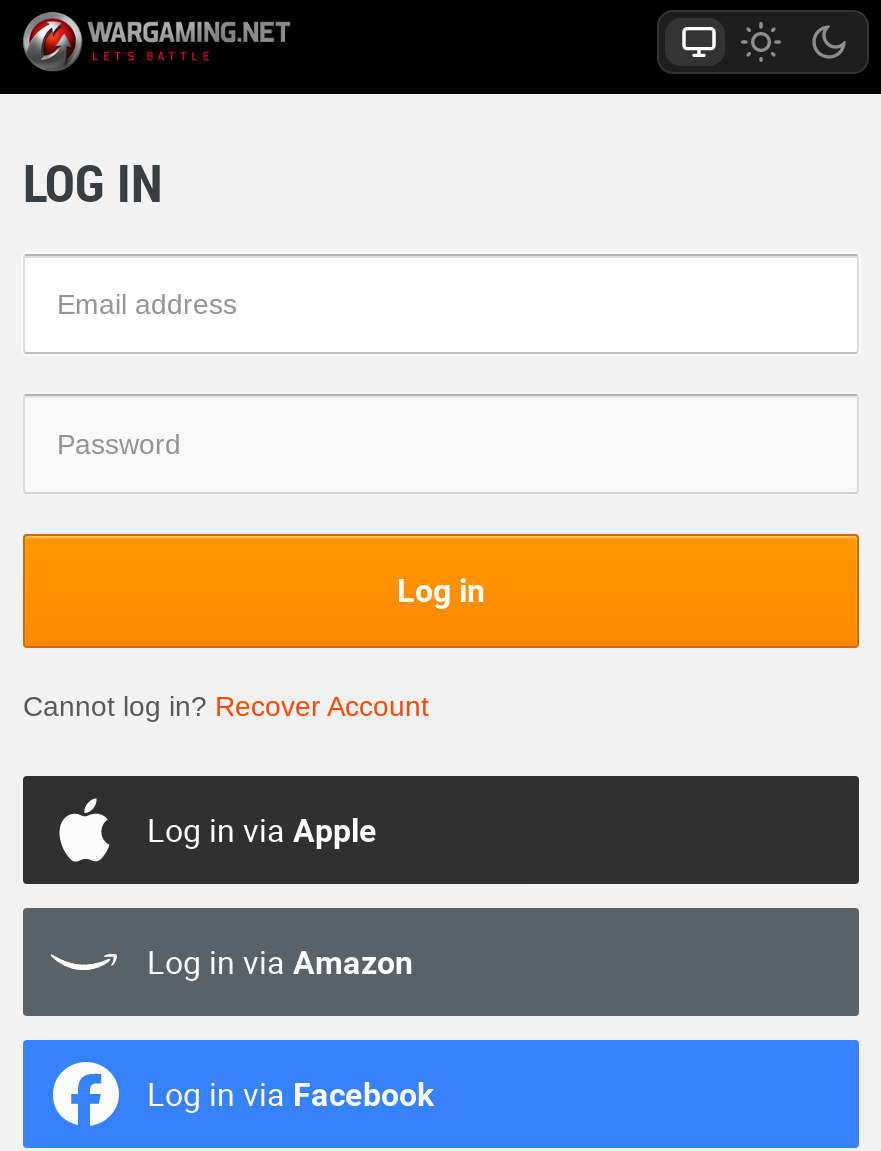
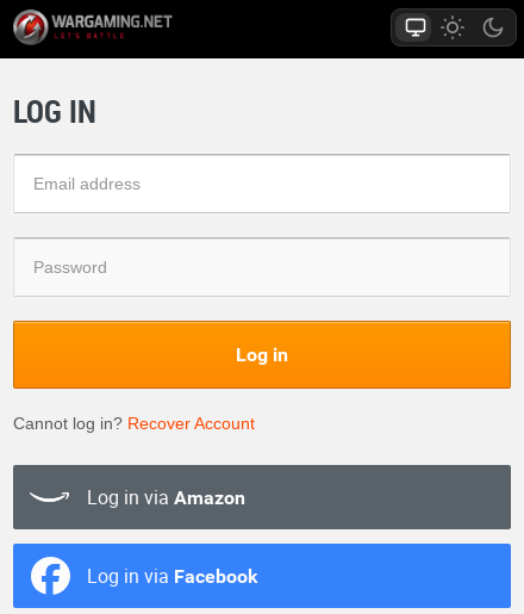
[147,807,377,851] Log in via Apple -> none

